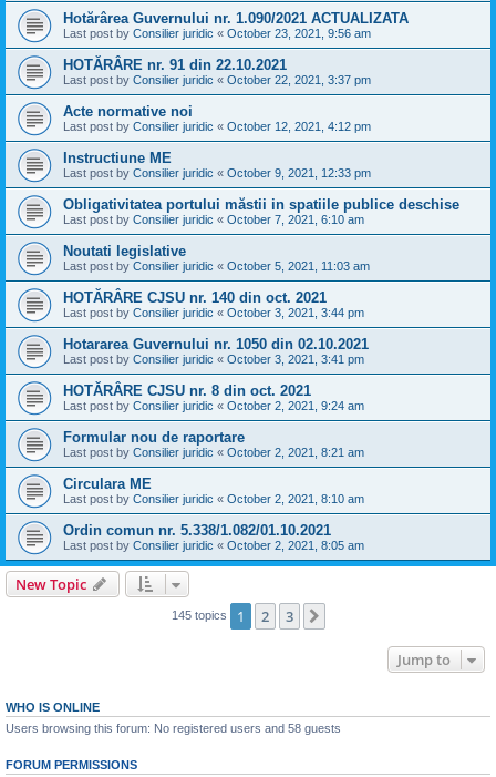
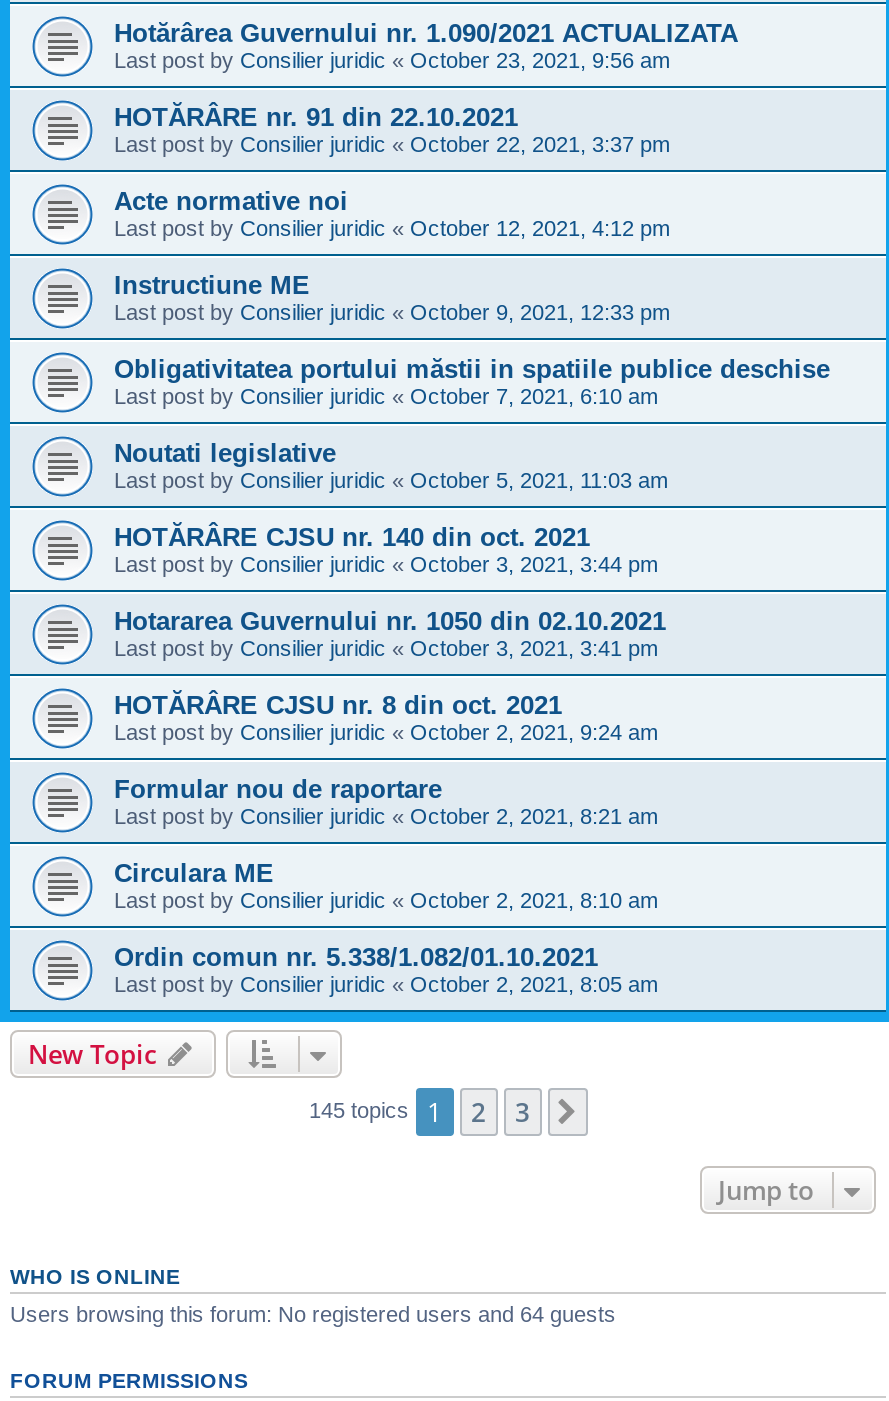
[6,722,341,735] Users browsing this forum: No registered users and 58 guests -> [10,1302,616,1326] Users browsing this forum: No registered users and 64 guests

